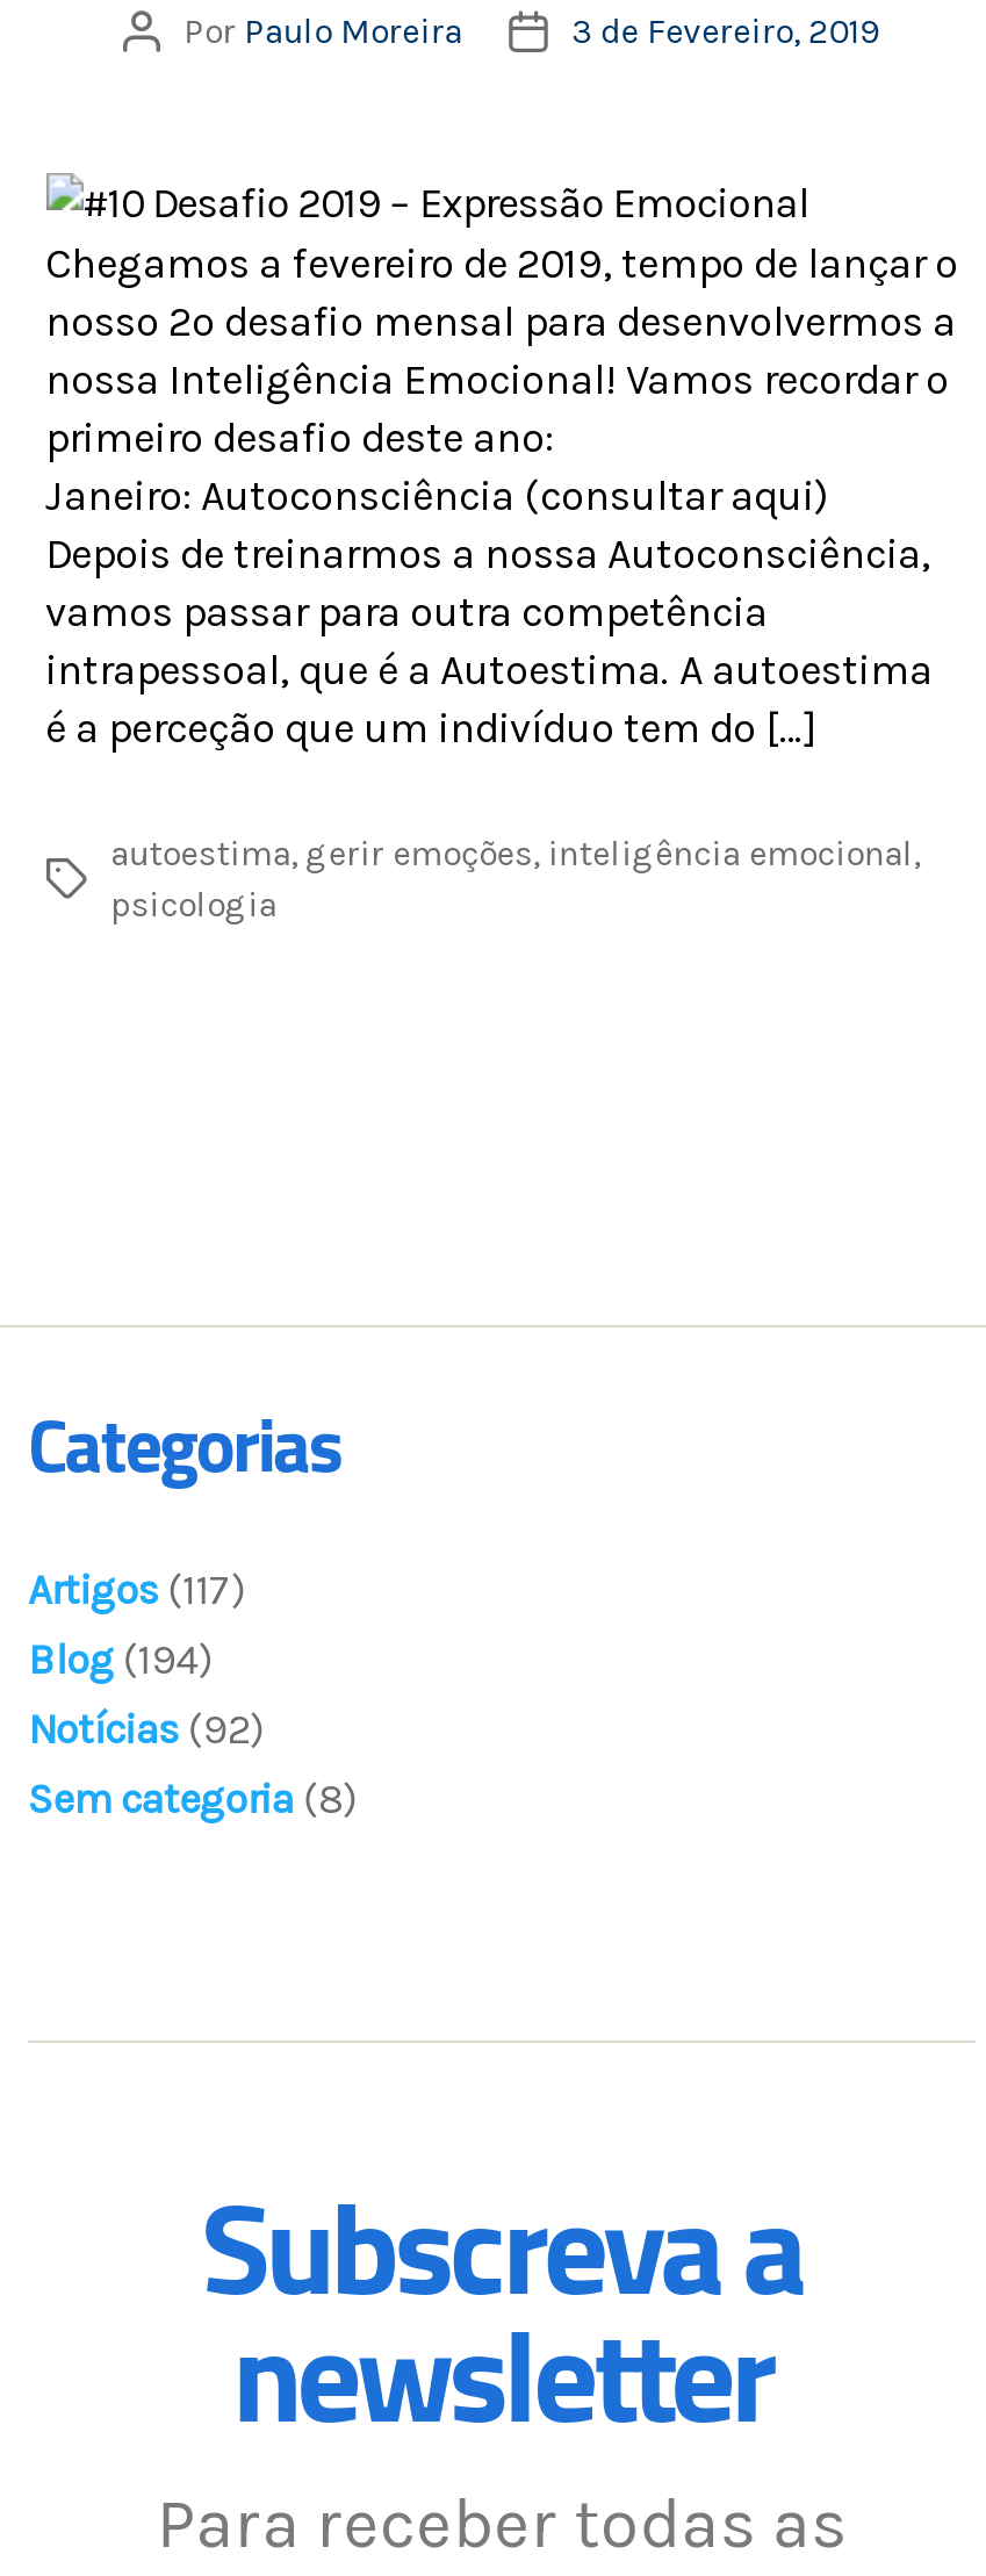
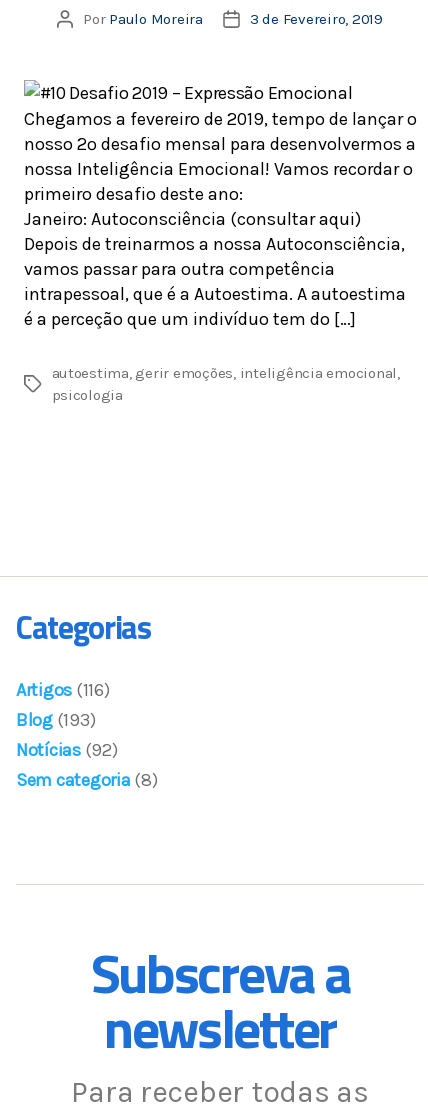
[28,1564,245,1616] Artigos (117) -> [16,679,109,701] Artigos (116)
[28,1634,212,1685] Blog (194) -> [16,709,95,731] Blog (193)

